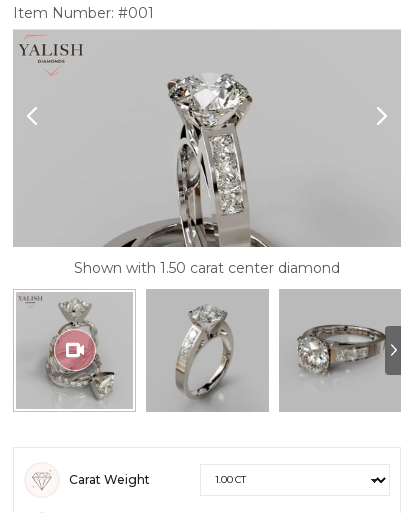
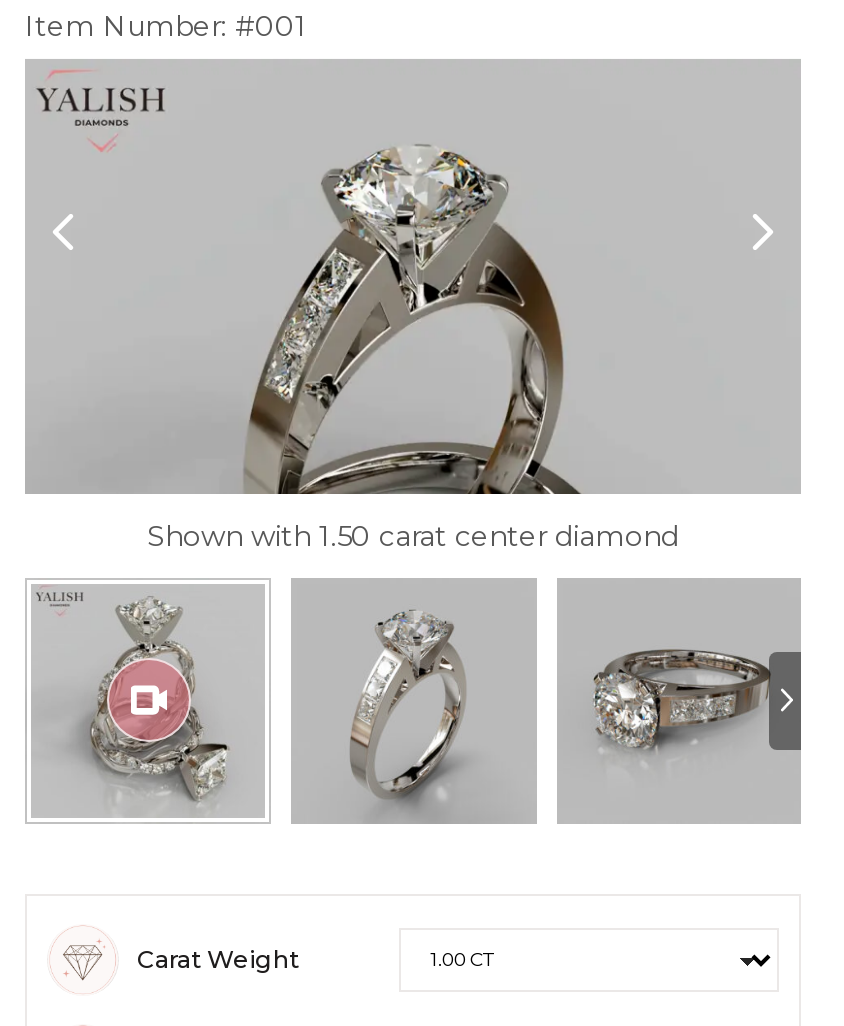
[106,72,289,248] [image] -> [217,144,579,494] [image]

